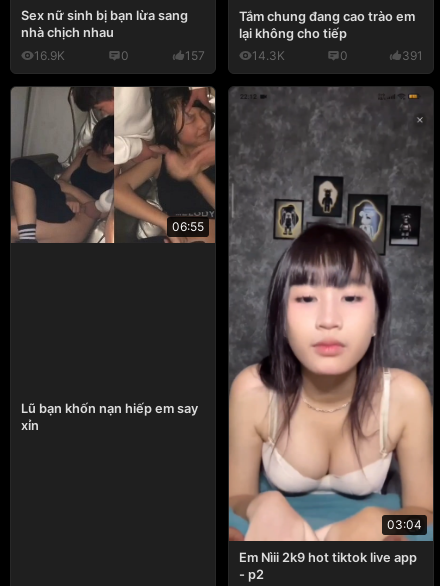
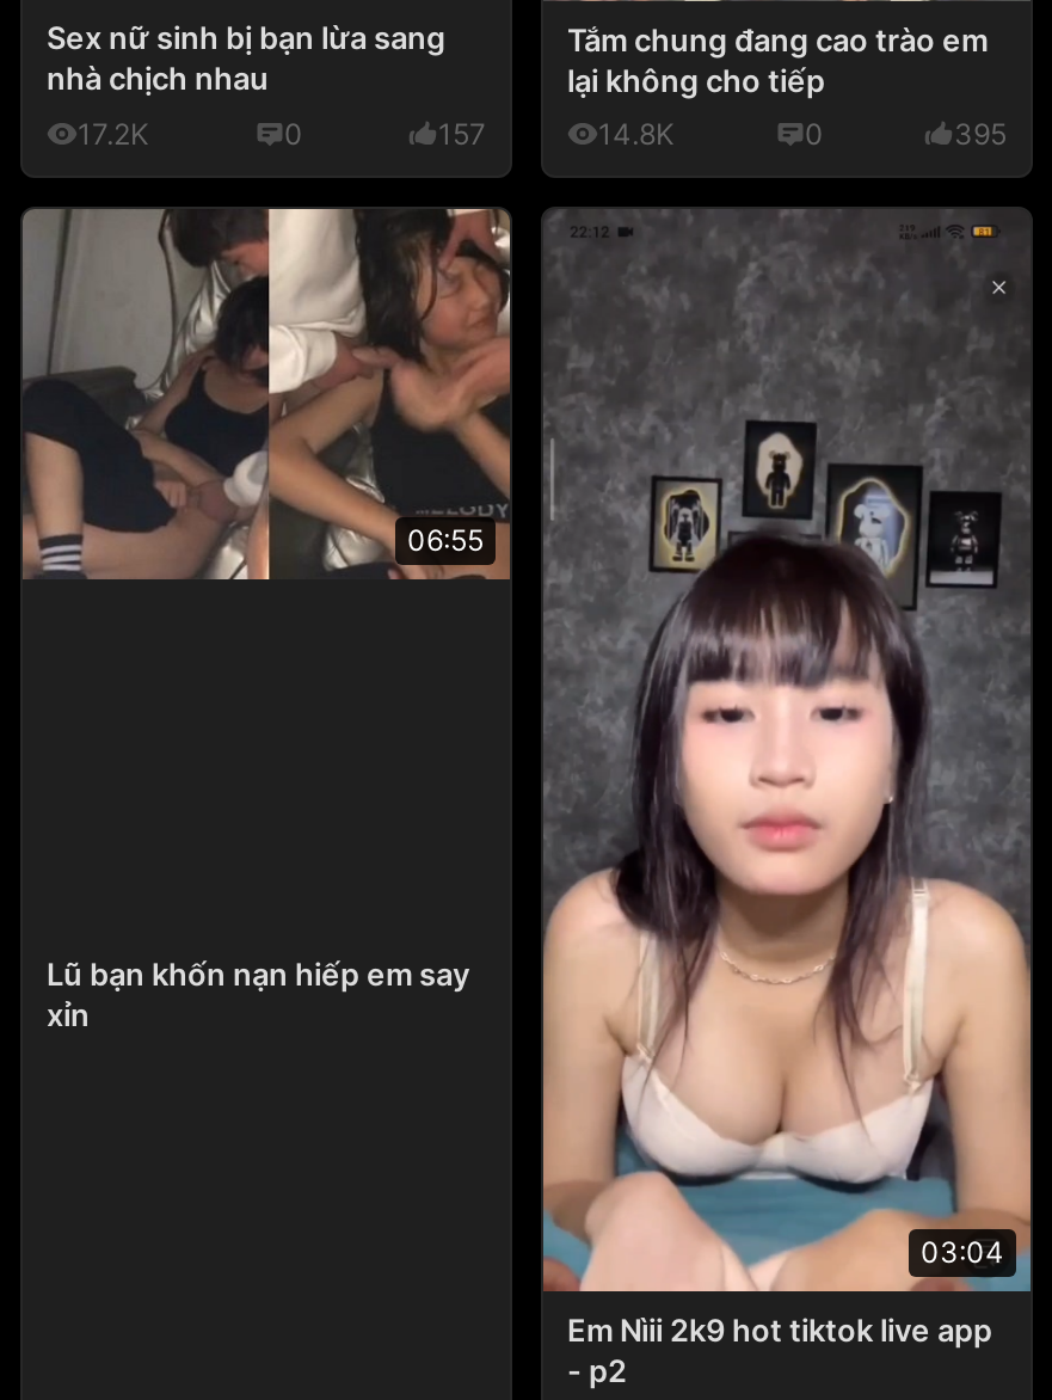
[34,48,65,63] 16.9K -> [78,115,149,151] 17.2K
[252,48,285,63] 14.3K -> [598,115,675,151] 14.8K
[402,48,423,63] 391 -> [954,115,1007,151] 395

